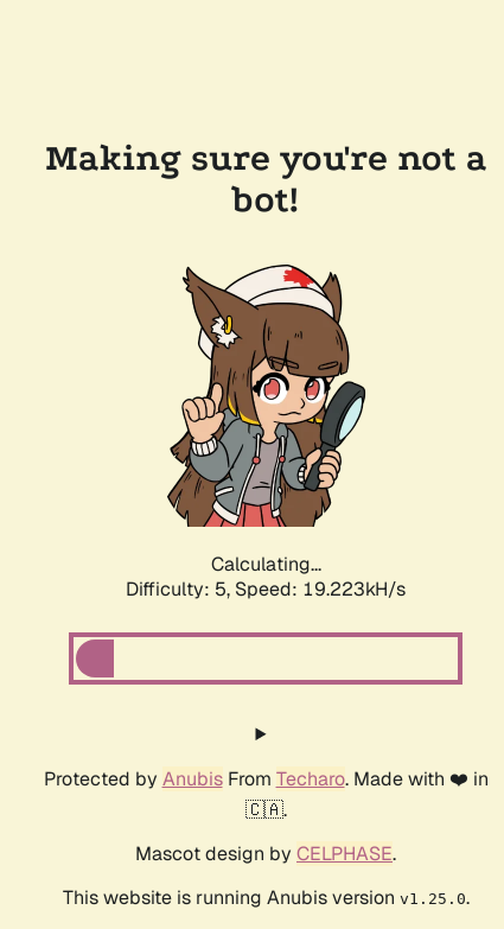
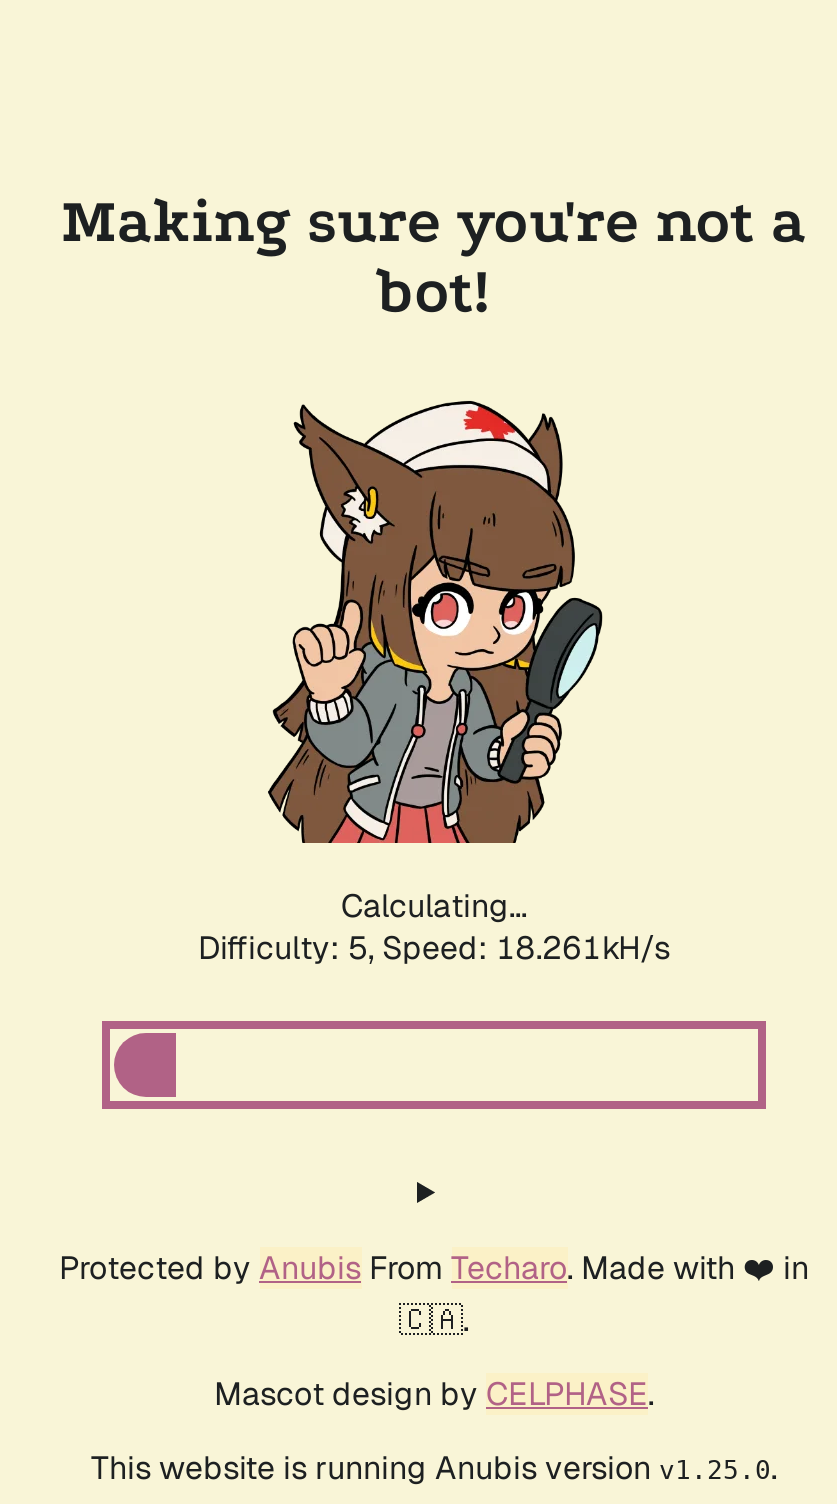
[126,577,406,602] Difficulty: 5, Speed: 19.223kH/s -> [198,927,670,969] Difficulty: 5, Speed: 18.261kH/s

